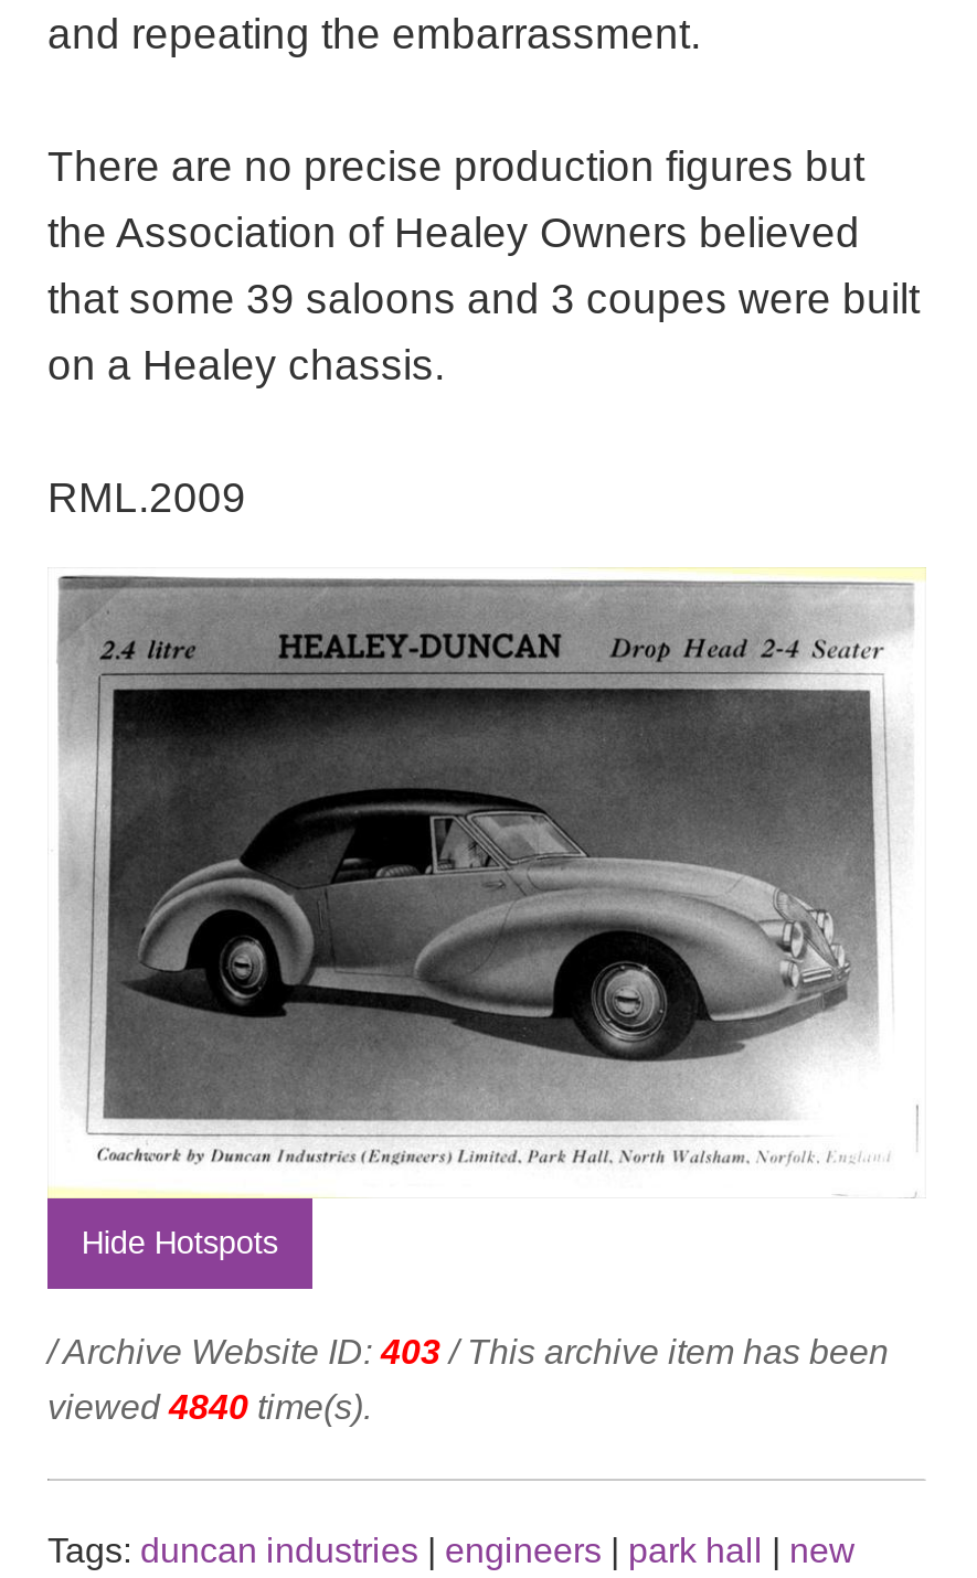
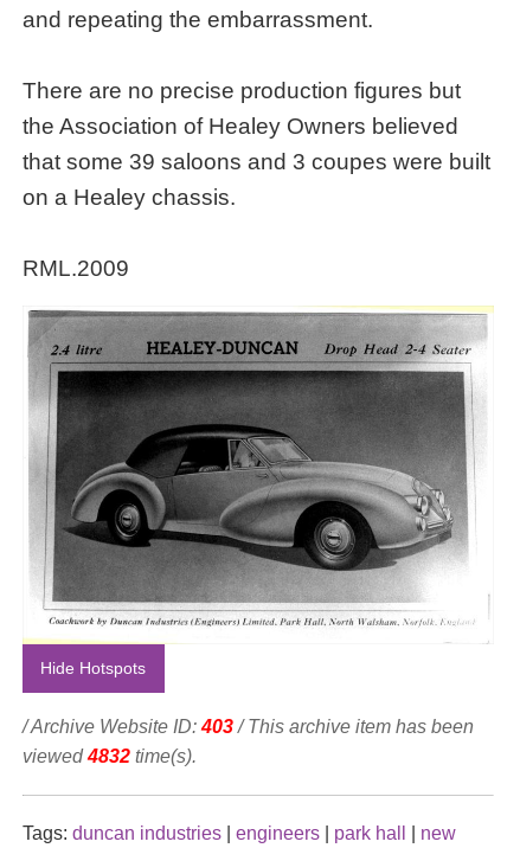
[47,1388,372,1425] viewed 4840 time(s). -> [23,746,197,766] viewed 4832 time(s).

